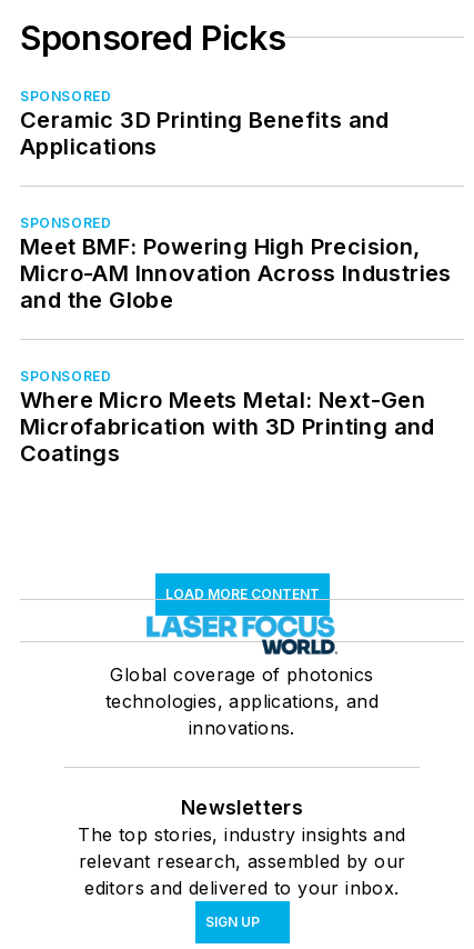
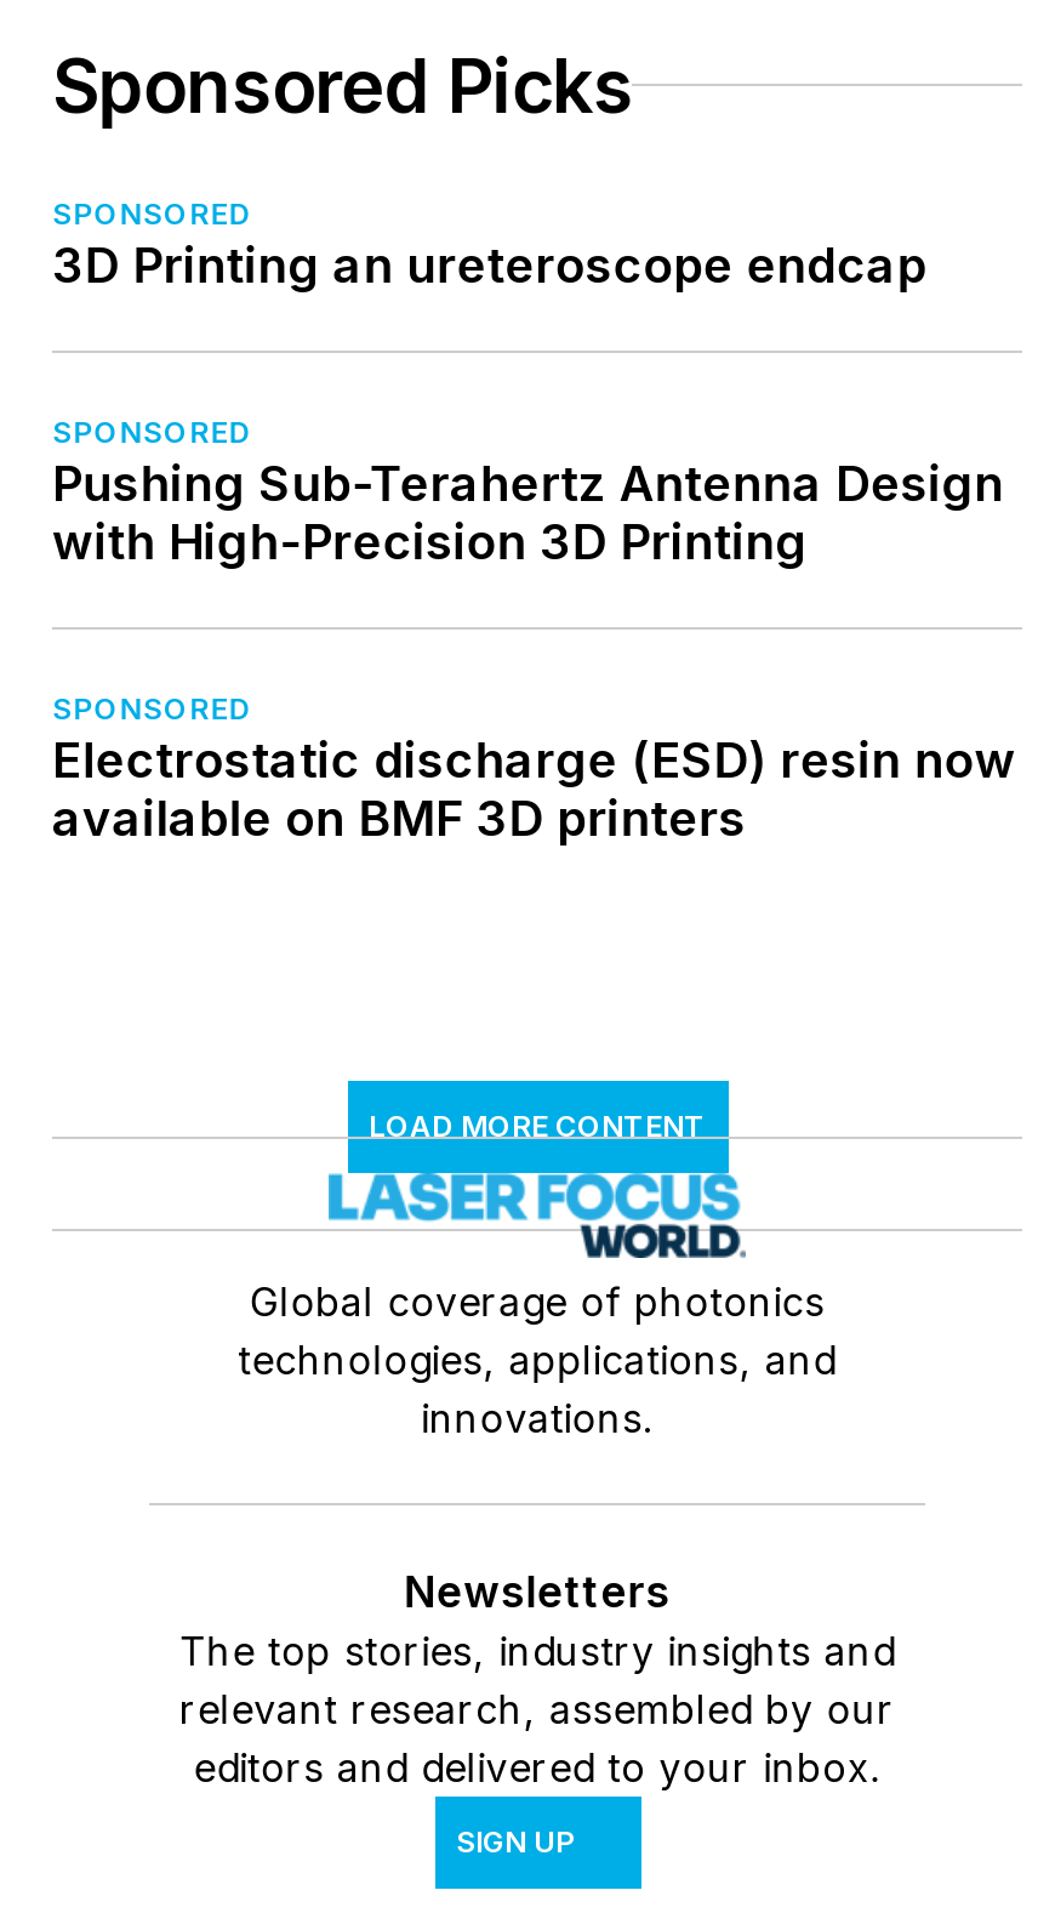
[20,106,389,160] Ceramic 3D Printing Benefits and | Applications -> [52,236,927,294] 3D Printing an ureteroscope endcap
[20,233,453,313] Meet BMF: Powering High Precision, | Micro-AM Innovation Across Industries | and the Globe -> [52,454,1009,571] Pushing Sub-Terahertz Antenna Design | with High-Precision 3D Printing
[20,386,435,466] Where Micro Meets Metal: Next-Gen | Microfabrication with 3D Printing and | Coatings -> [52,731,1016,847] Electrostatic discharge (ESD) resin now | available on BMF 3D printers

